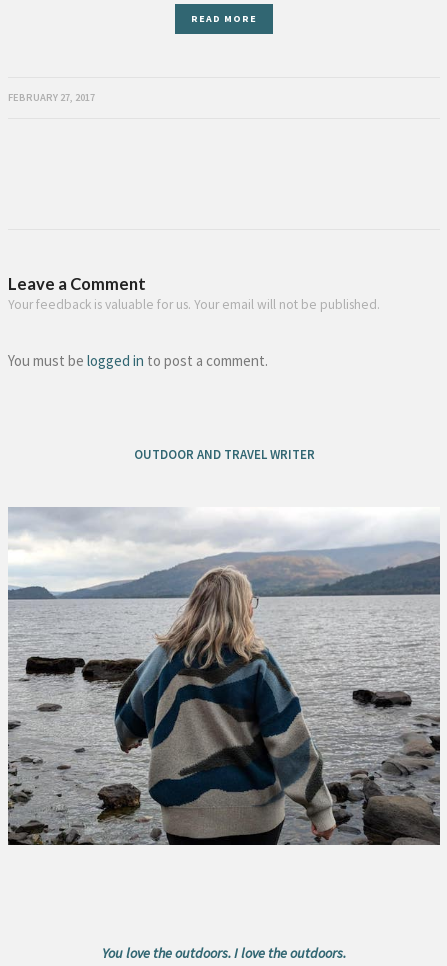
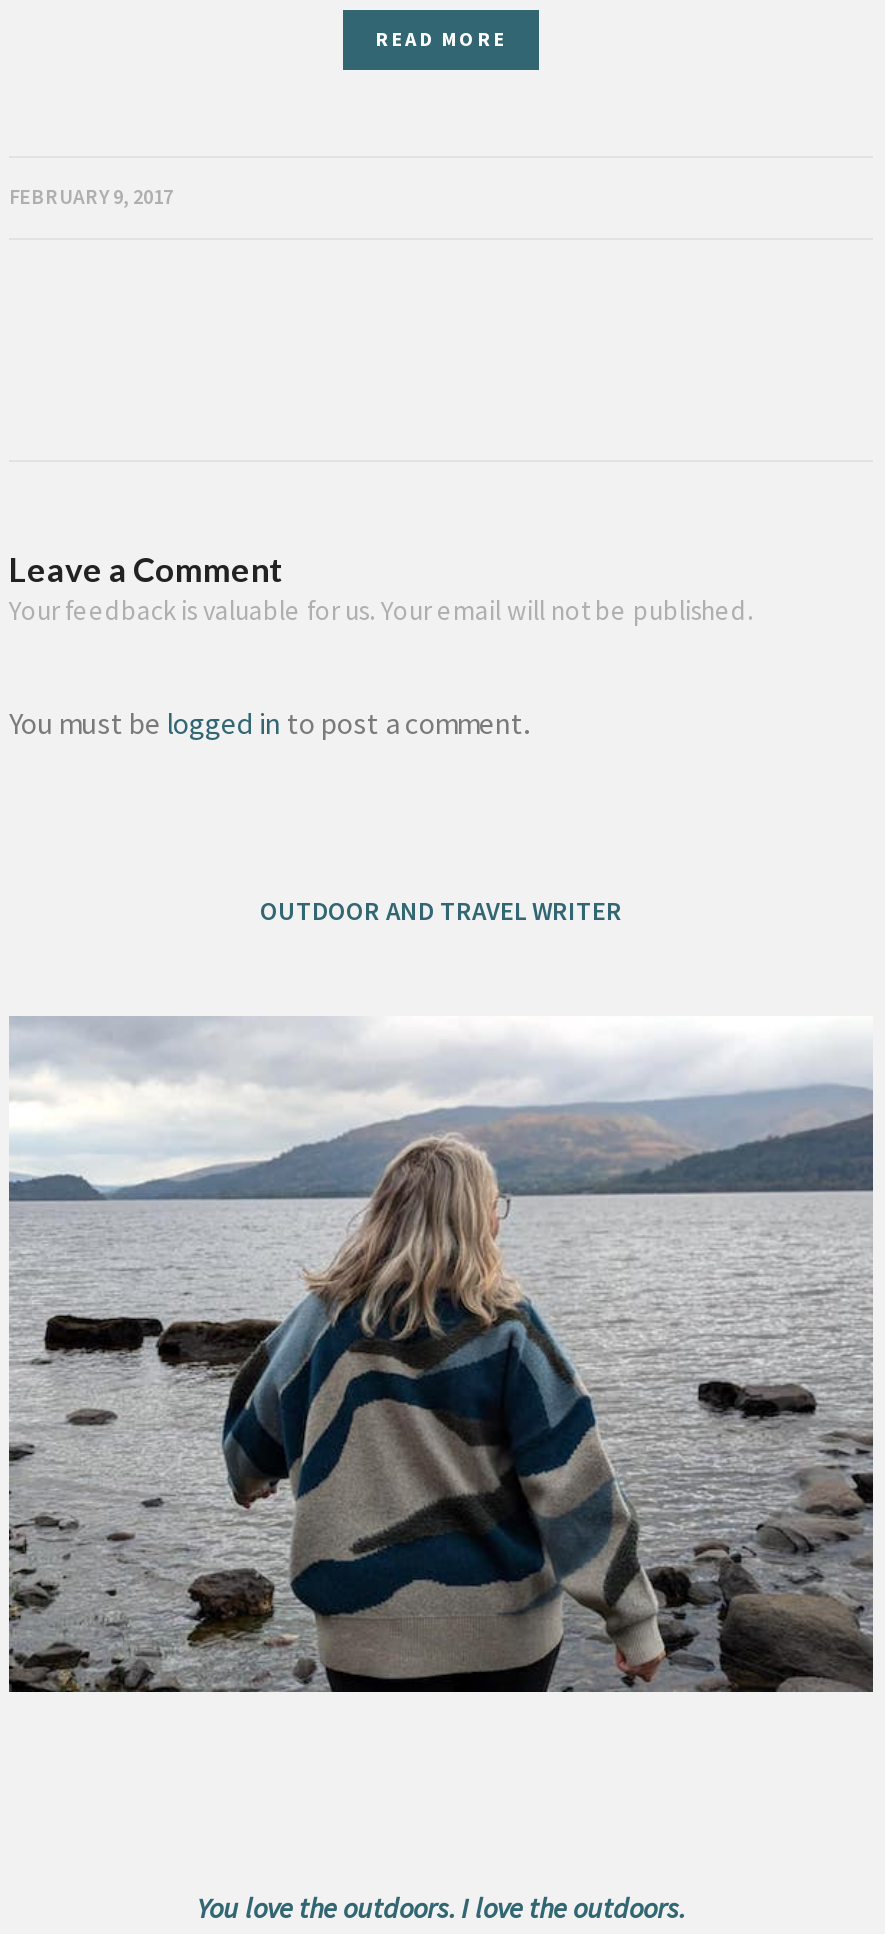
[8,91,95,104] FEBRUARY 27, 2017 -> [9,184,173,210] FEBRUARY 9, 2017

